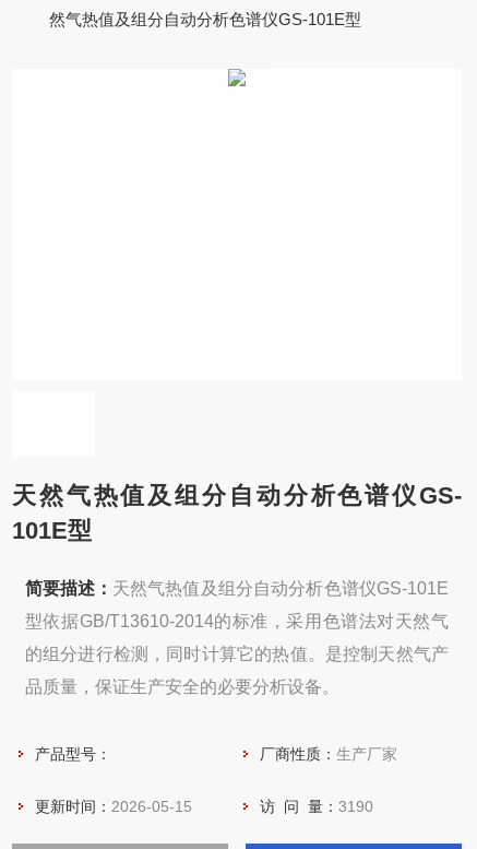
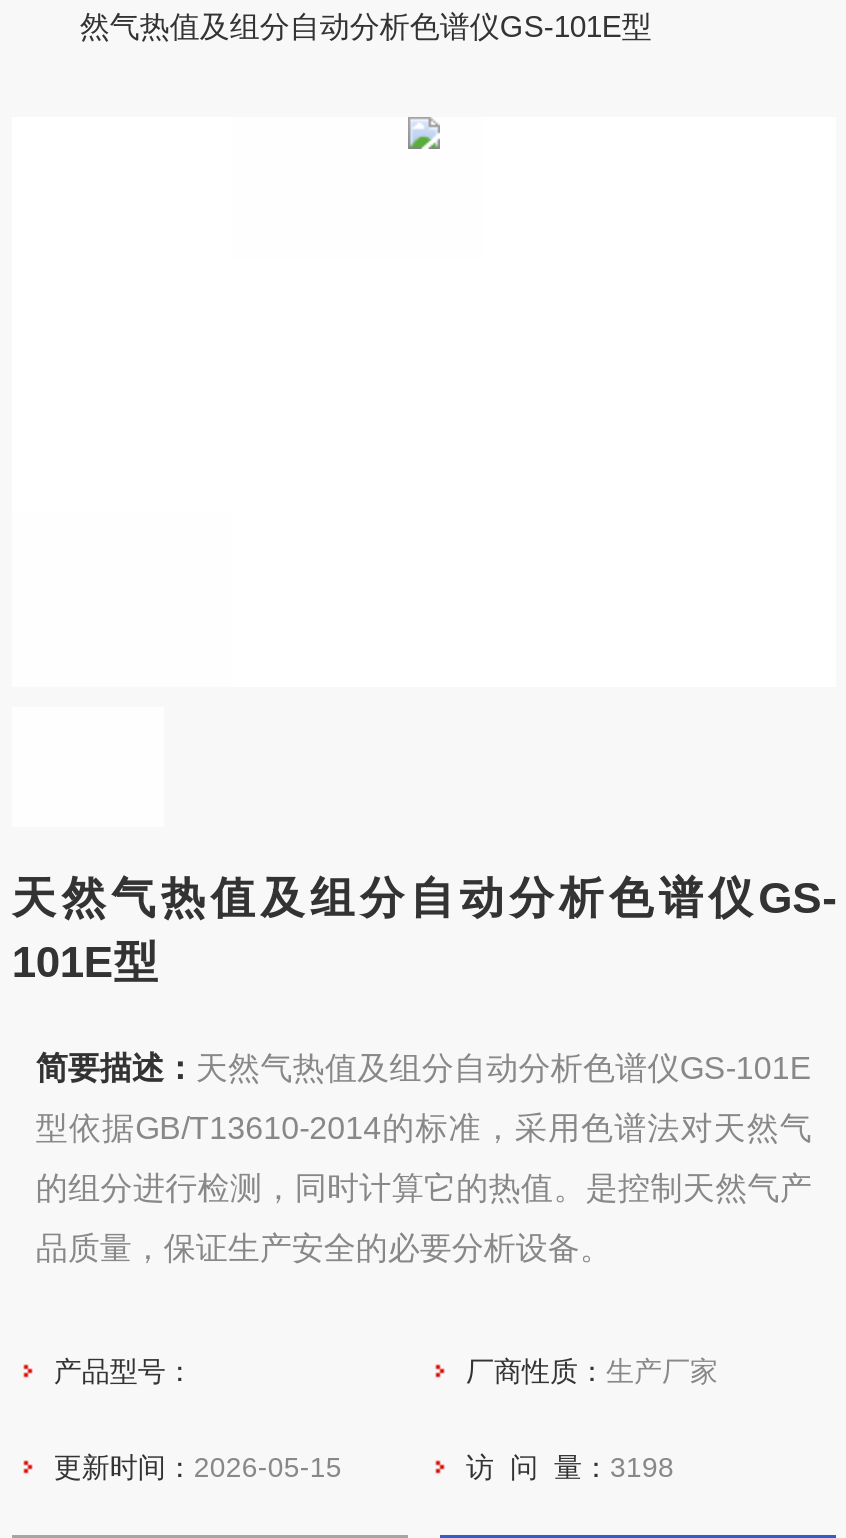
[260,798,373,815] 访 问 量：3190 -> [466,1451,674,1483] 访 问 量：3198

